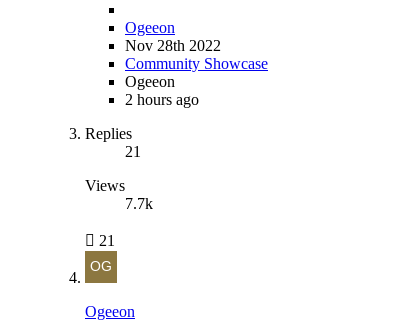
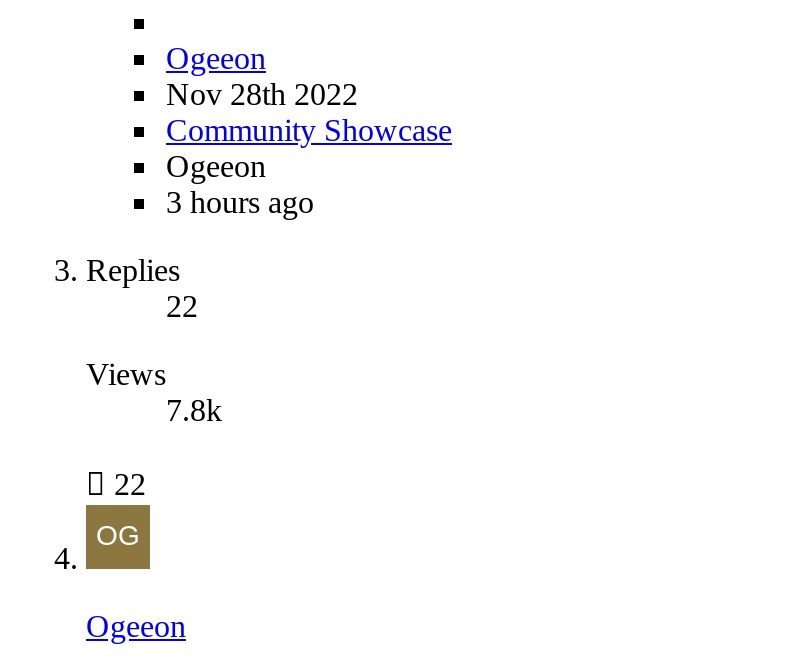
[125,90,199,107] 2 hours ago -> [166,185,314,219] 3 hours ago
[125,142,141,159] 21 -> [166,289,198,323] 22
[125,194,153,211] 7.7k -> [166,393,222,427] 7.8k
[95,231,115,248] 21 -> [106,467,146,501] 22

